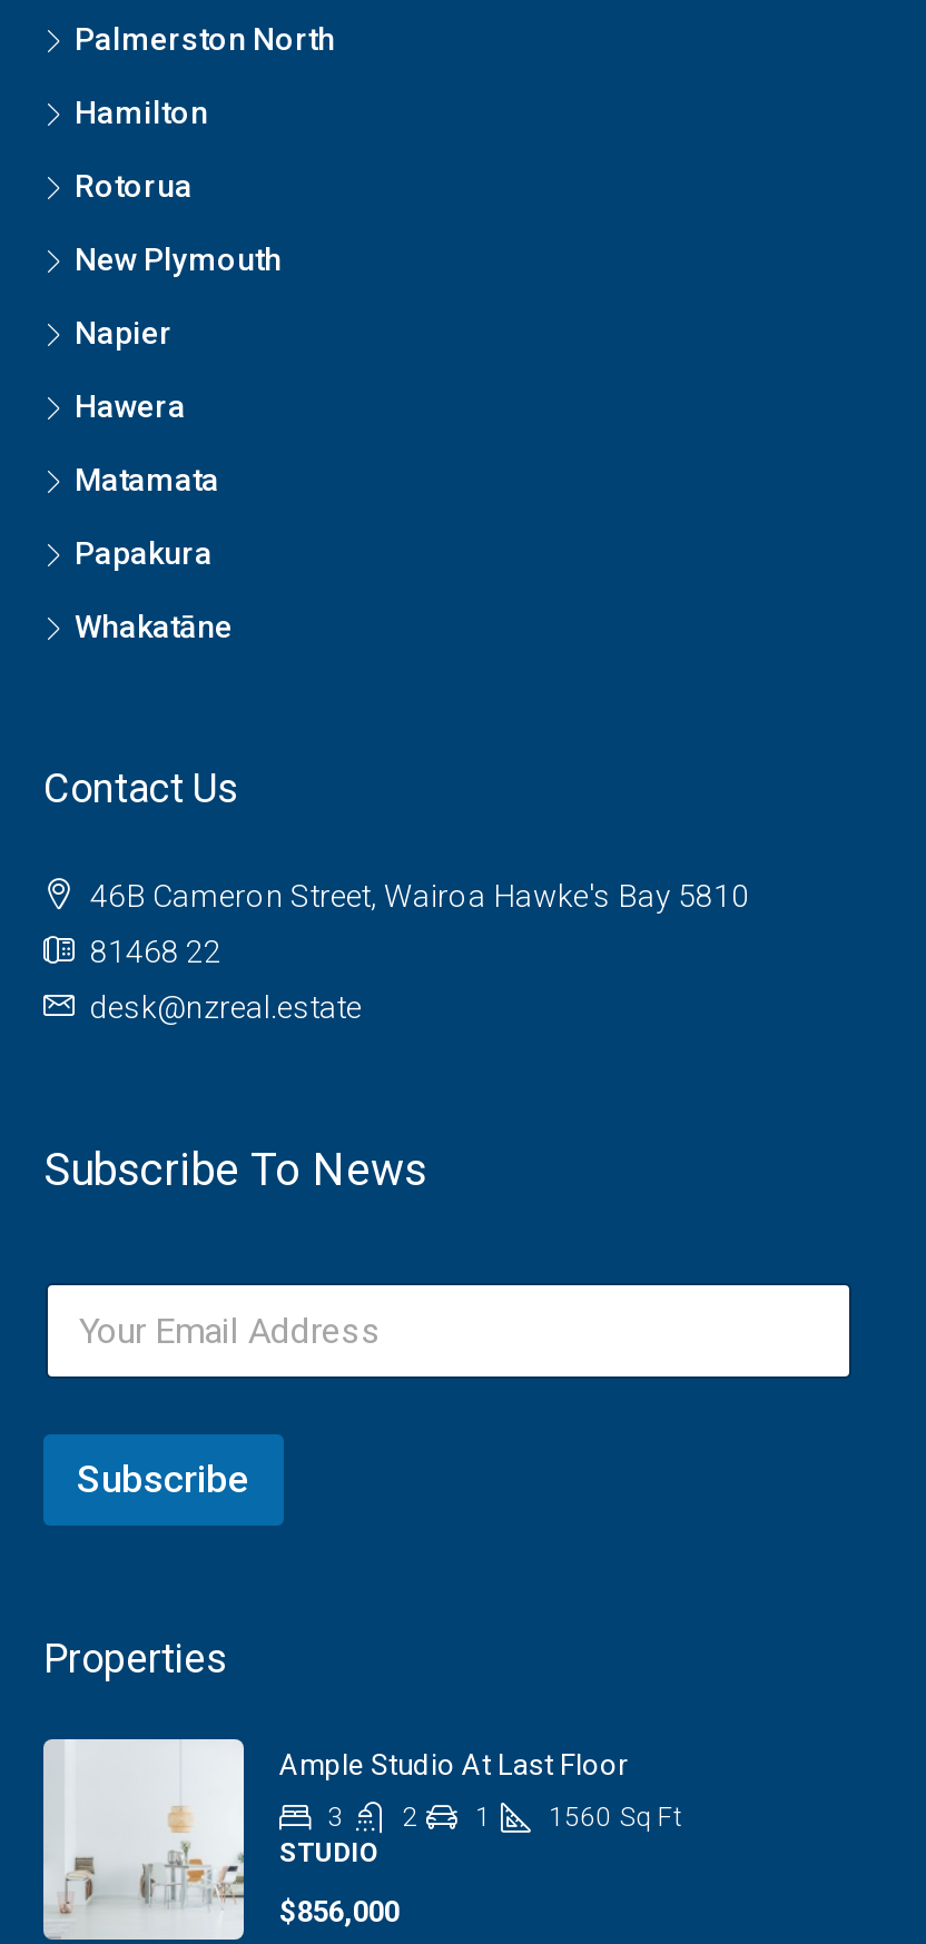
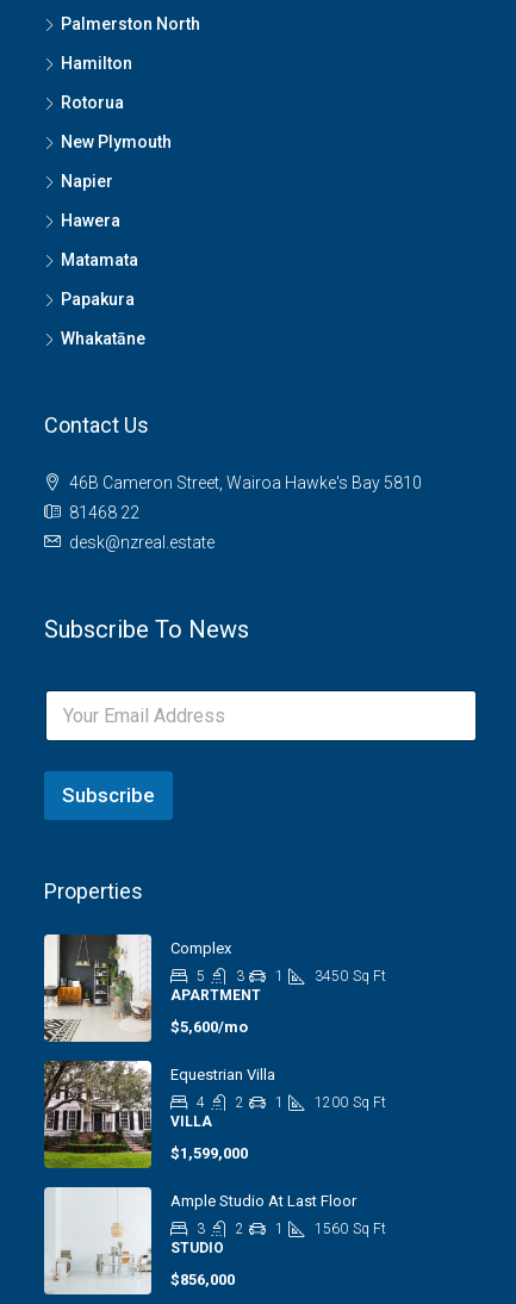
none -> [43,1060,153,1169] [image]
none -> [44,934,386,1162] [image] | Complex | 5 | 3 | 1 | 3450 Sq Ft | APARTMENT | $5,600/mo | Equestrian Villa | 4 | 2 | 1 | 1200 Sq Ft | VILLA | $1,599,000

